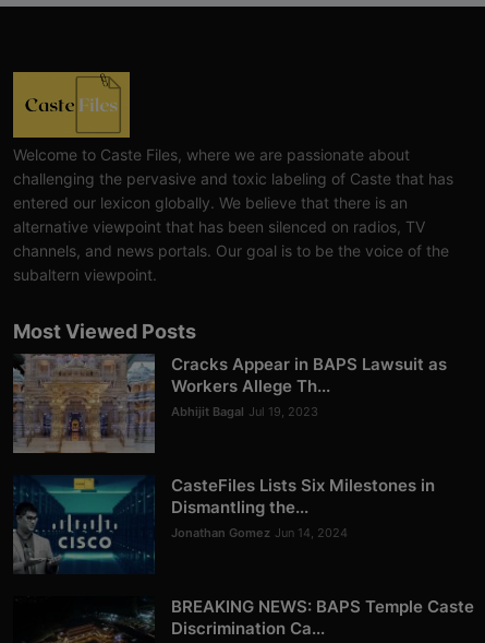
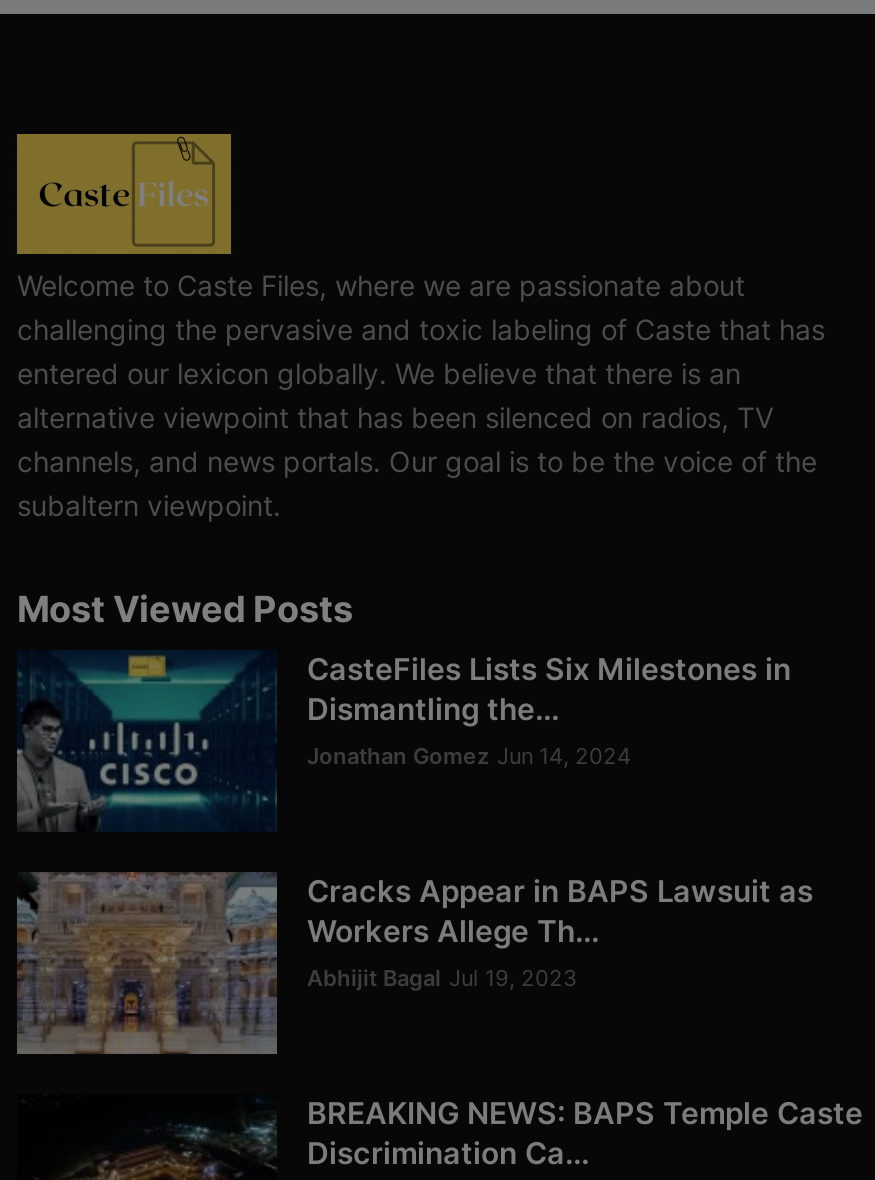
moved [11,353,447,453] -> [13,870,813,1054]: [image] | Cracks Appear in BAPS Lawsuit as | Workers Allege Th... | Abhijit Bagal Jul 19, 2023
moved [12,475,435,574] -> [17,650,791,832]: [image] | CasteFiles Lists Six Milestones in | Dismantling the... | Jonathan Gomez Jun 14, 2024

